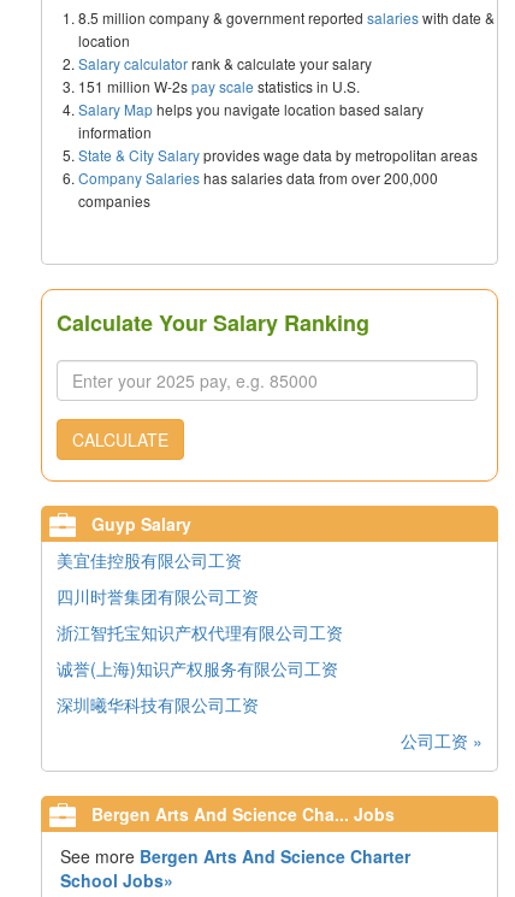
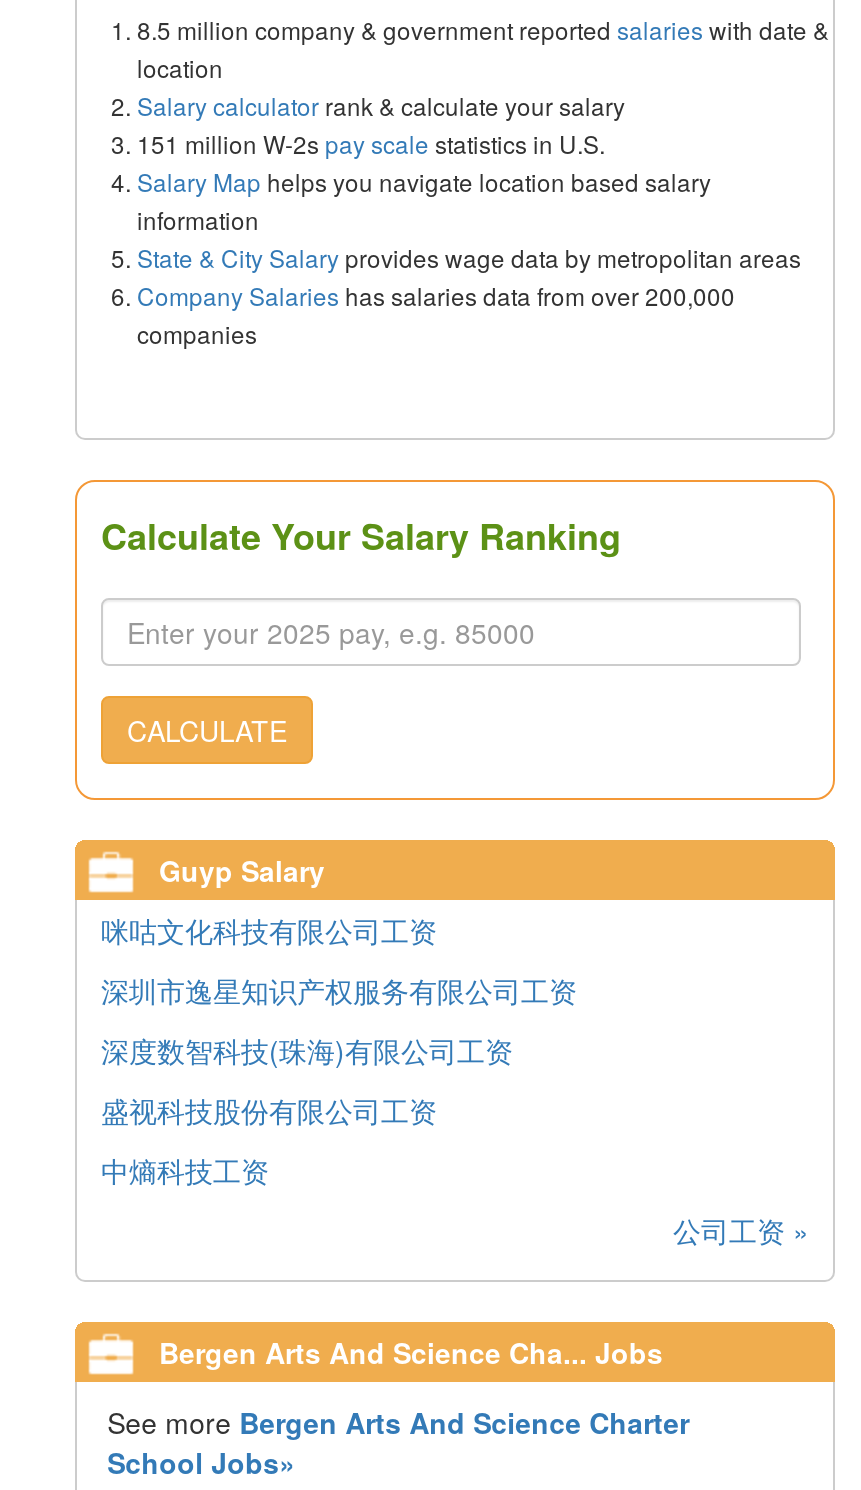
[57,548,242,572] 美宜佳控股有限公司工资 -> [101,910,437,950] 咪咕文化科技有限公司工资
[57,584,259,608] 四川时誉集团有限公司工资 -> [101,970,577,1010] 深圳市逸星知识产权服务有限公司工资
[57,620,343,644] 浙江智托宝知识产权代理有限公司工资 -> [101,1030,513,1070] 深度数智科技(珠海)有限公司工资
[57,656,338,681] 诚誉(上海)知识产权服务有限公司工资 -> [101,1090,437,1130] 盛视科技股份有限公司工资
[57,693,259,717] 深圳曦华科技有限公司工资 -> [101,1150,269,1190] 中熵科技工资

